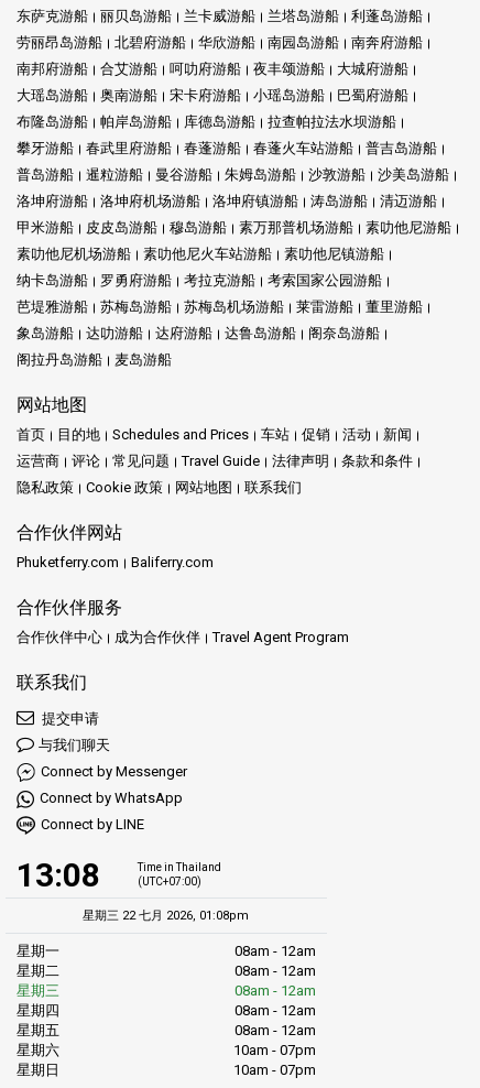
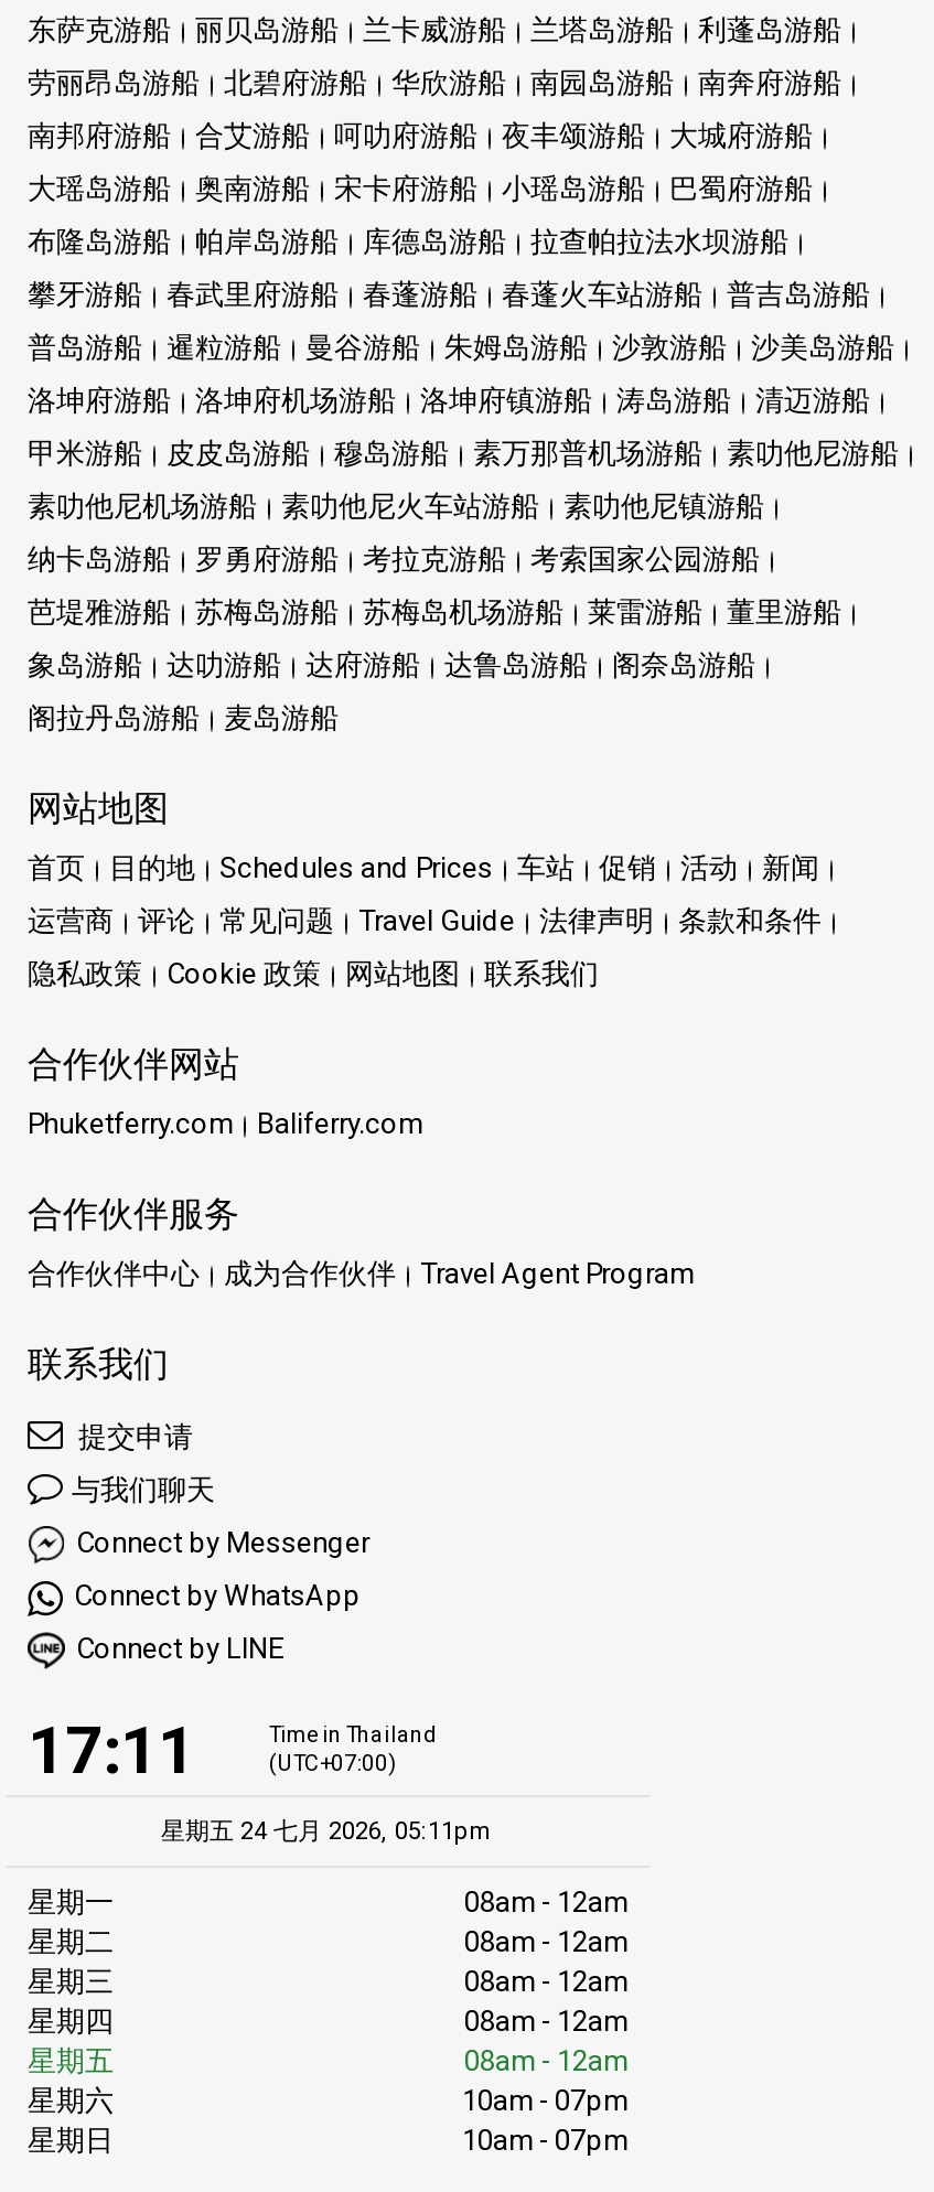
[17,855,100,894] 13:08 -> [28,1711,195,1788] 17:11
[83,908,249,922] 星期三 22 七月 2026, 01:08pm -> [161,1816,494,1845] 星期五 24 七月 2026, 05:11pm

